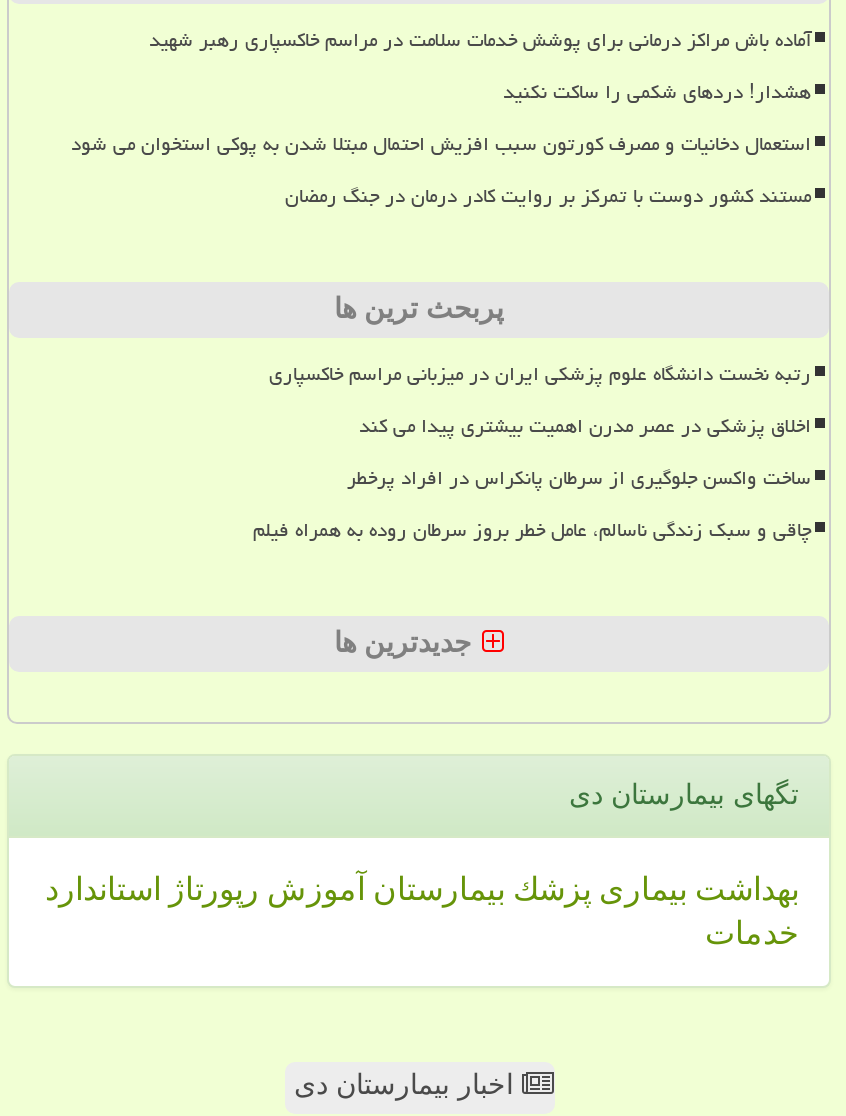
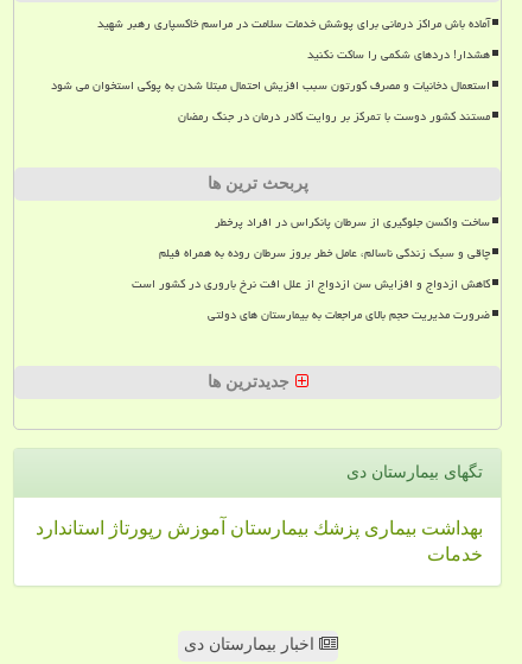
[269,355,811,447] رتبه نخست دانشگاه علوم پزشکی ایران در میزبانی مراسم خاکسپاری | اخلاق پزشکی در عصر مدرن اهمیت بیشتری پیدا می کند -> none
moved [253,459,811,551] -> [159,211,490,265]: ساخت واکسن جلوگیری از سرطان پانکراس در افراد پرخطر | چاقی و سبک زندگی ناسالم، عامل خطر بروز سرطان روده به همراه فیلم
none -> [132,272,490,327] کاهش ازدواج و افزایش سن ازدواج از علل افت نرخ باروری در کشور است | ضرورت مدیریت حجم بالای مراجعات به بیمارستان های دولتی

